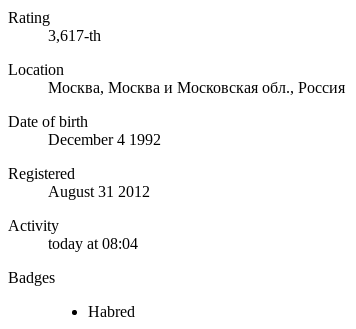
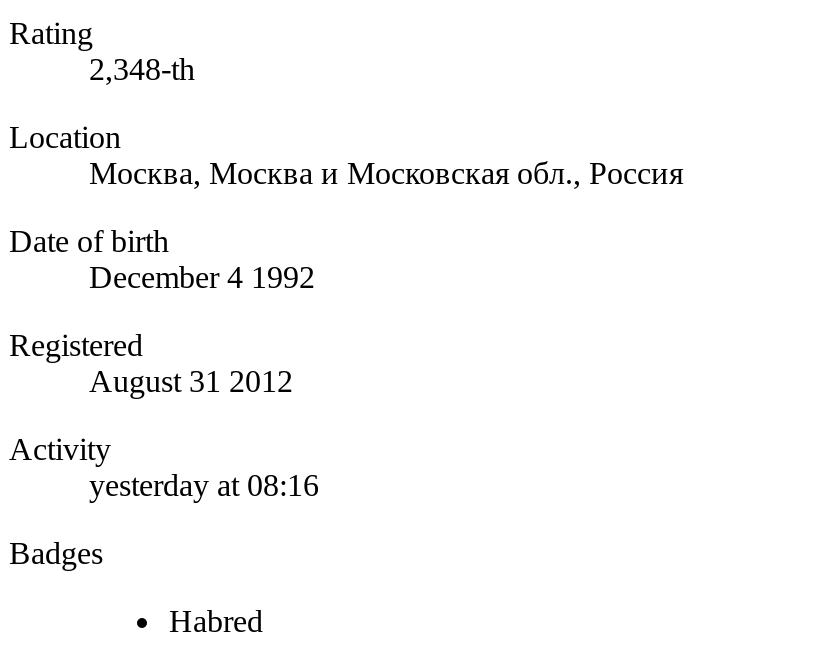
[48,27,101,44] 3,617-th -> [89,52,195,86] 2,348-th
[48,235,138,252] today at 08:04 -> [89,468,319,502] yesterday at 08:16

